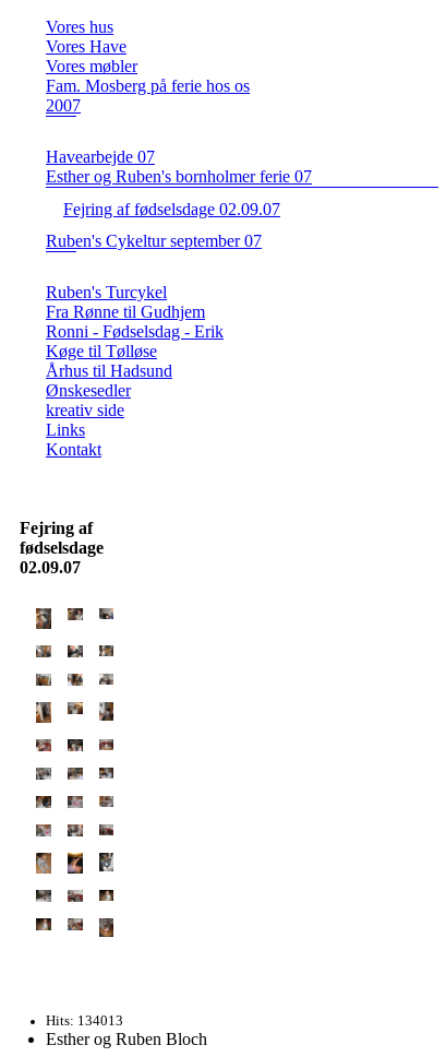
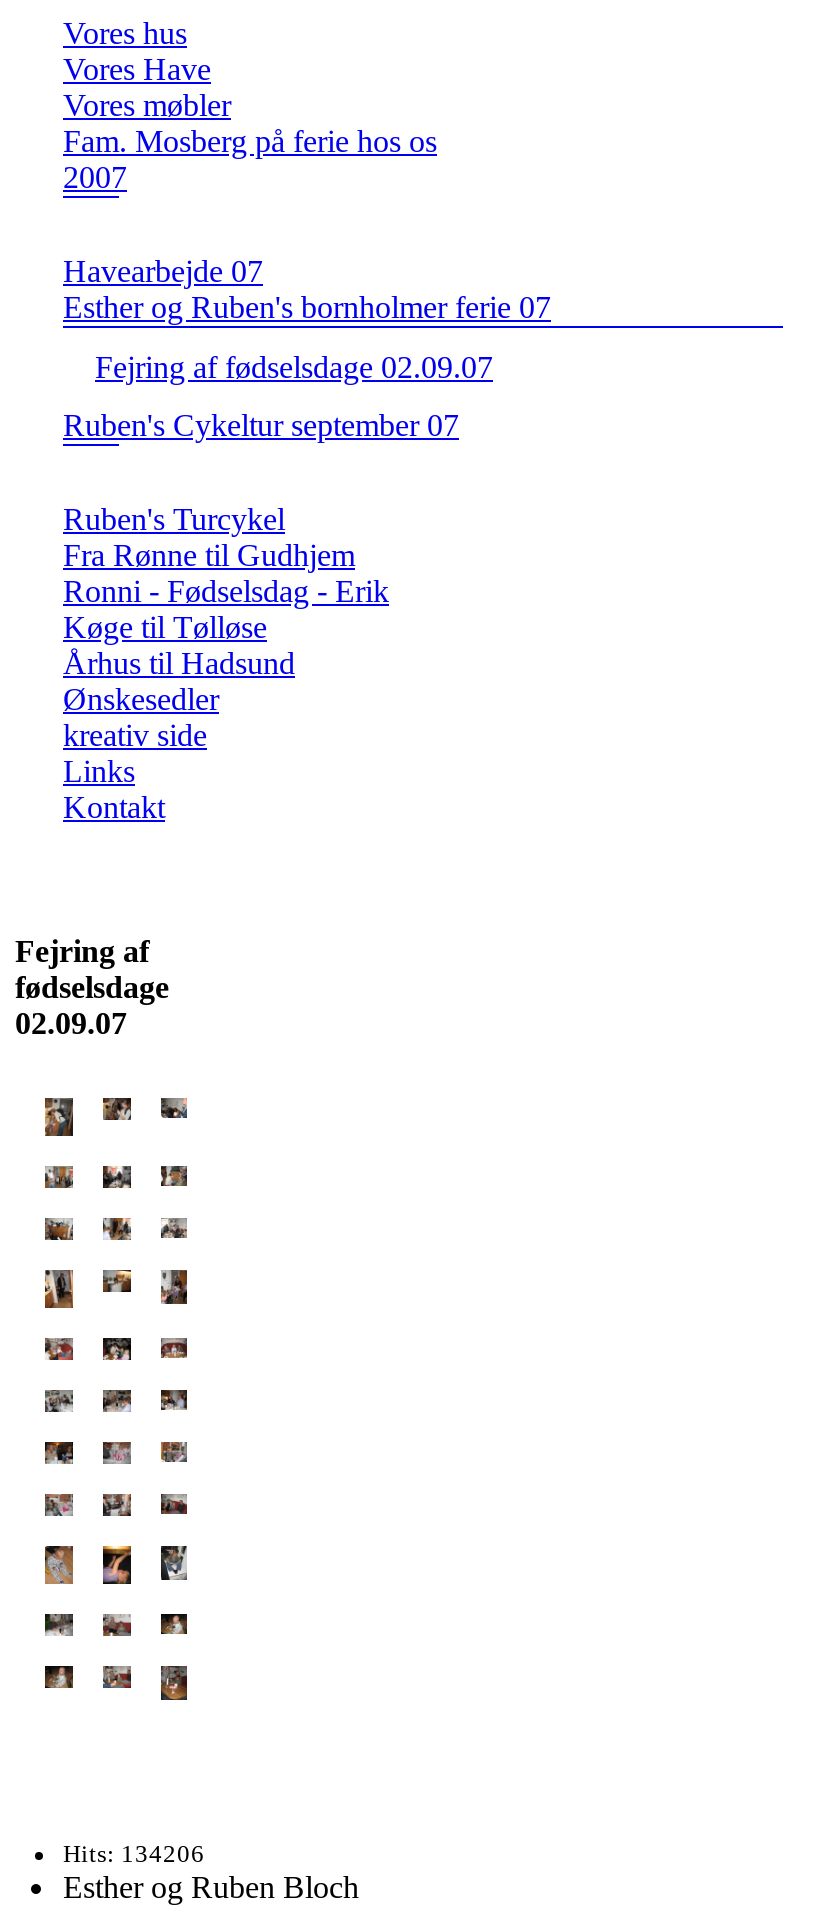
[46,1013,123,1028] Hits: 134013 -> [63,1839,205,1867] Hits: 134206

